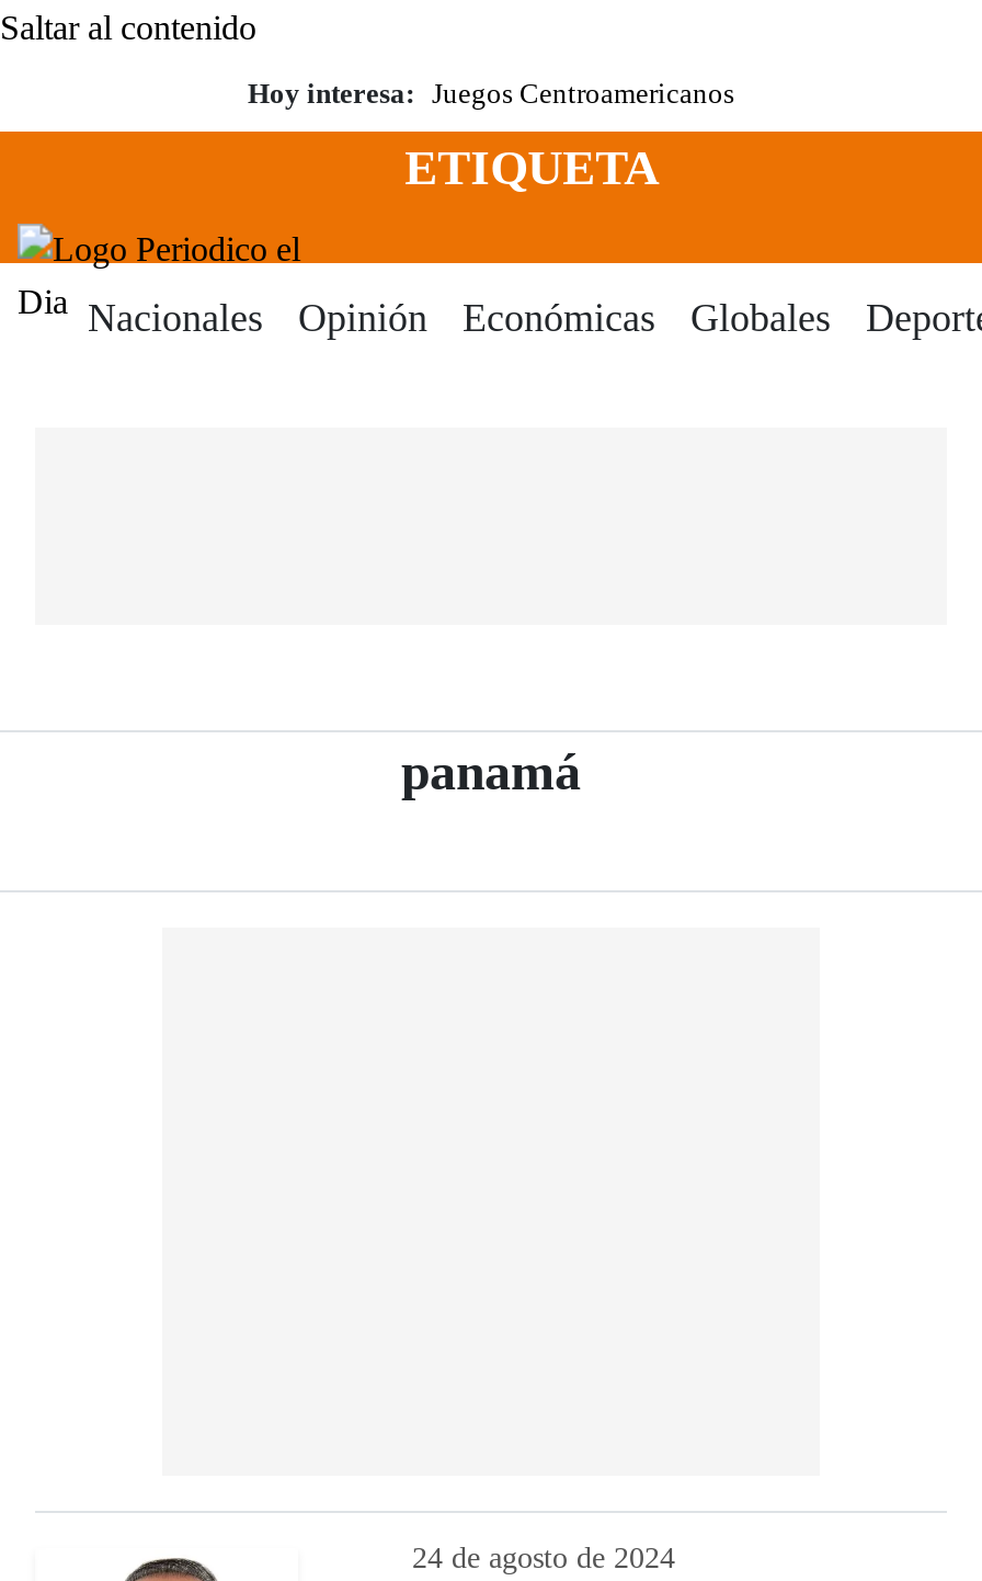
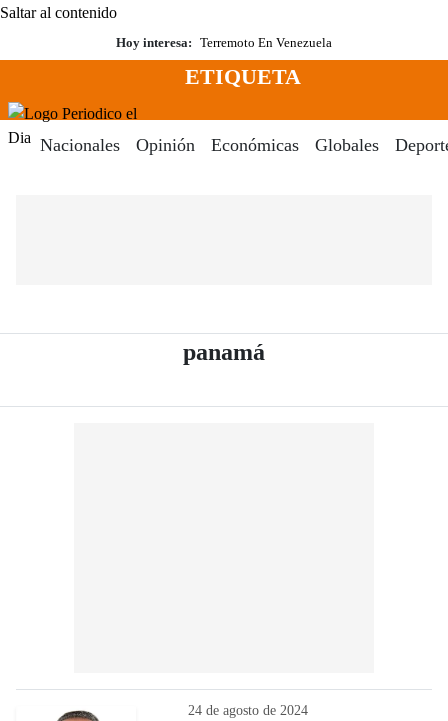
[248,77,734,110] Hoy interesa: Juegos Centroamericanos -> [116,35,332,50] Hoy interesa: Terremoto En Venezuela

